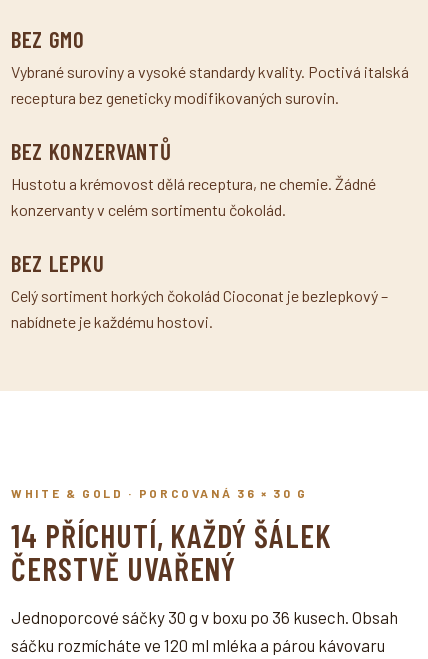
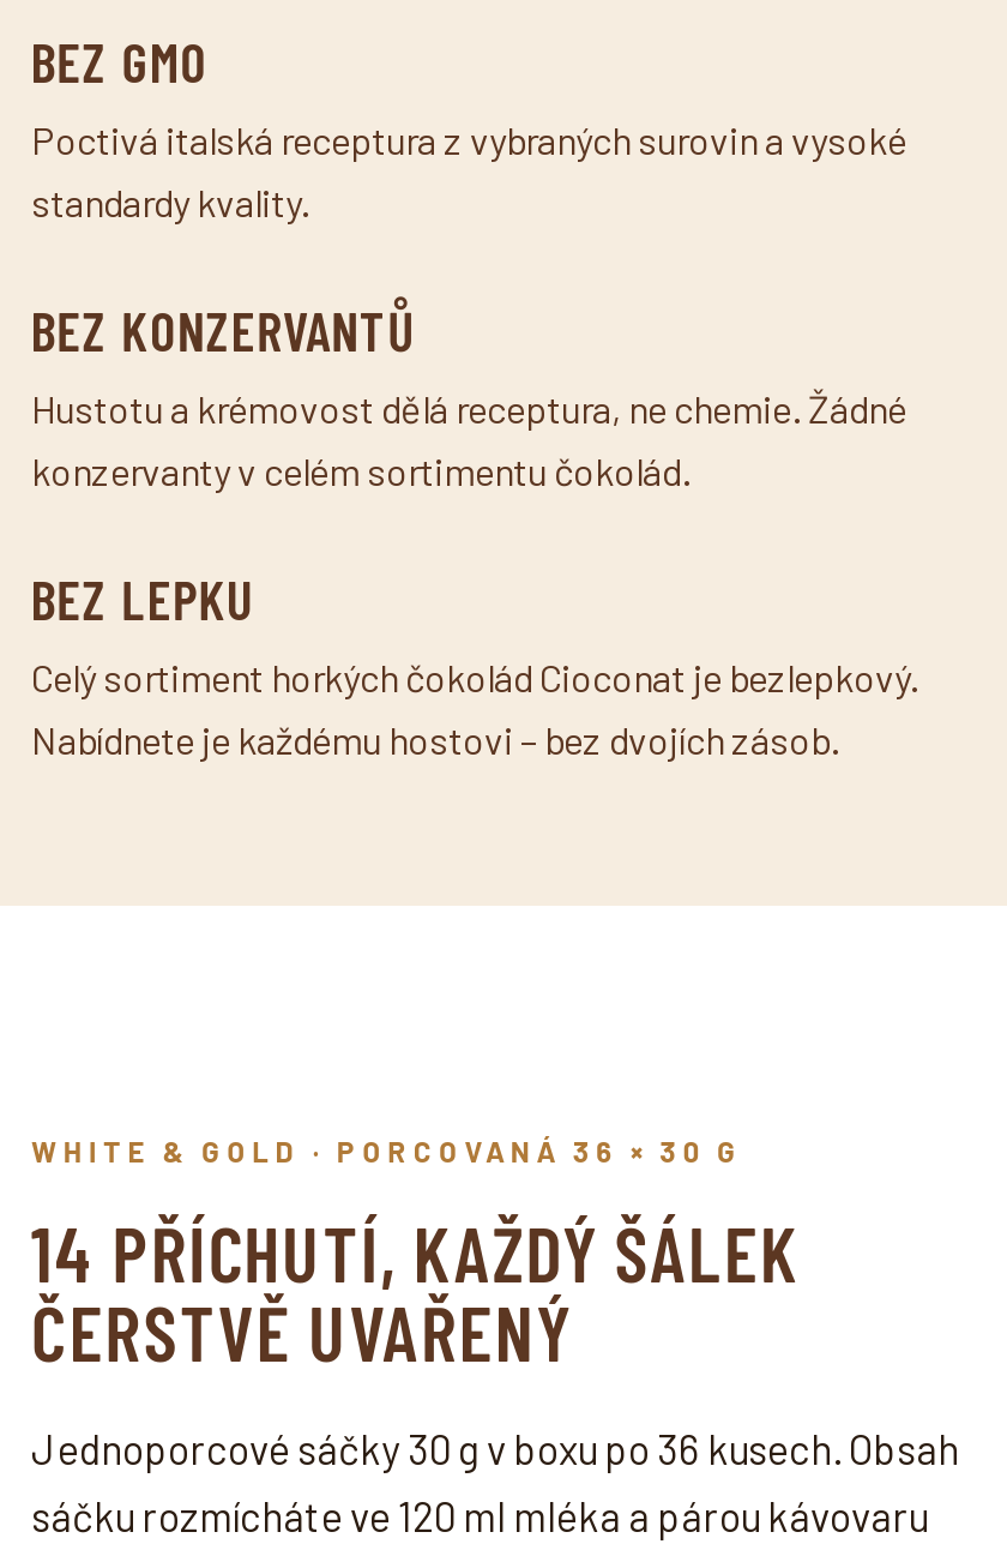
[11,61,409,106] Vybrané suroviny a vysoké standardy kvality. Poctivá italská | receptura bez geneticky modifikovaných surovin. -> [31,116,906,224] Poctivá italská receptura z vybraných surovin a vysoké | standardy kvality.
[11,285,388,330] Celý sortiment horkých čokolád Cioconat je bezlepkový – | nabídnete je každému hostovi. -> [31,654,918,762] Celý sortiment horkých čokolád Cioconat je bezlepkový. | Nabídnete je každému hostovi – bez dvojích zásob.

